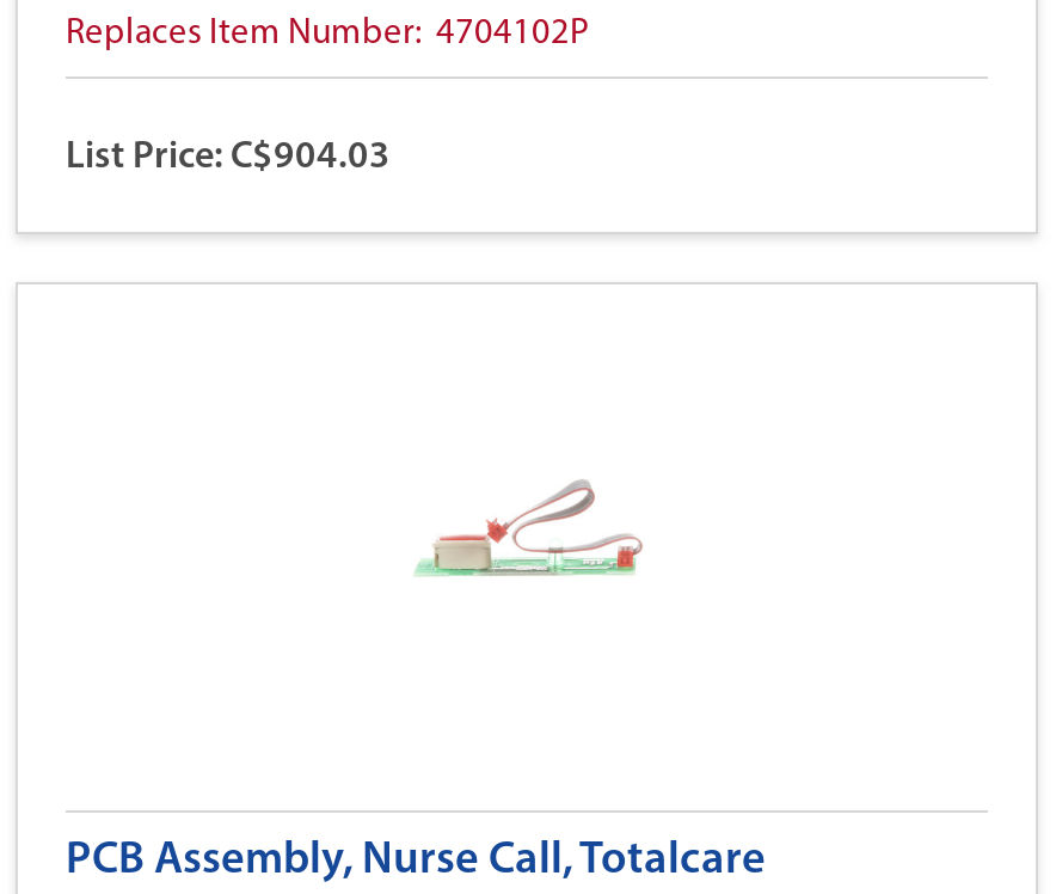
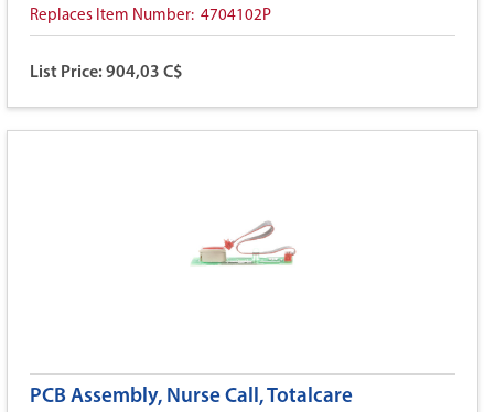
[66,139,391,177] List Price: C$904.03 -> [30,64,183,82] List Price: 904,03 C$

